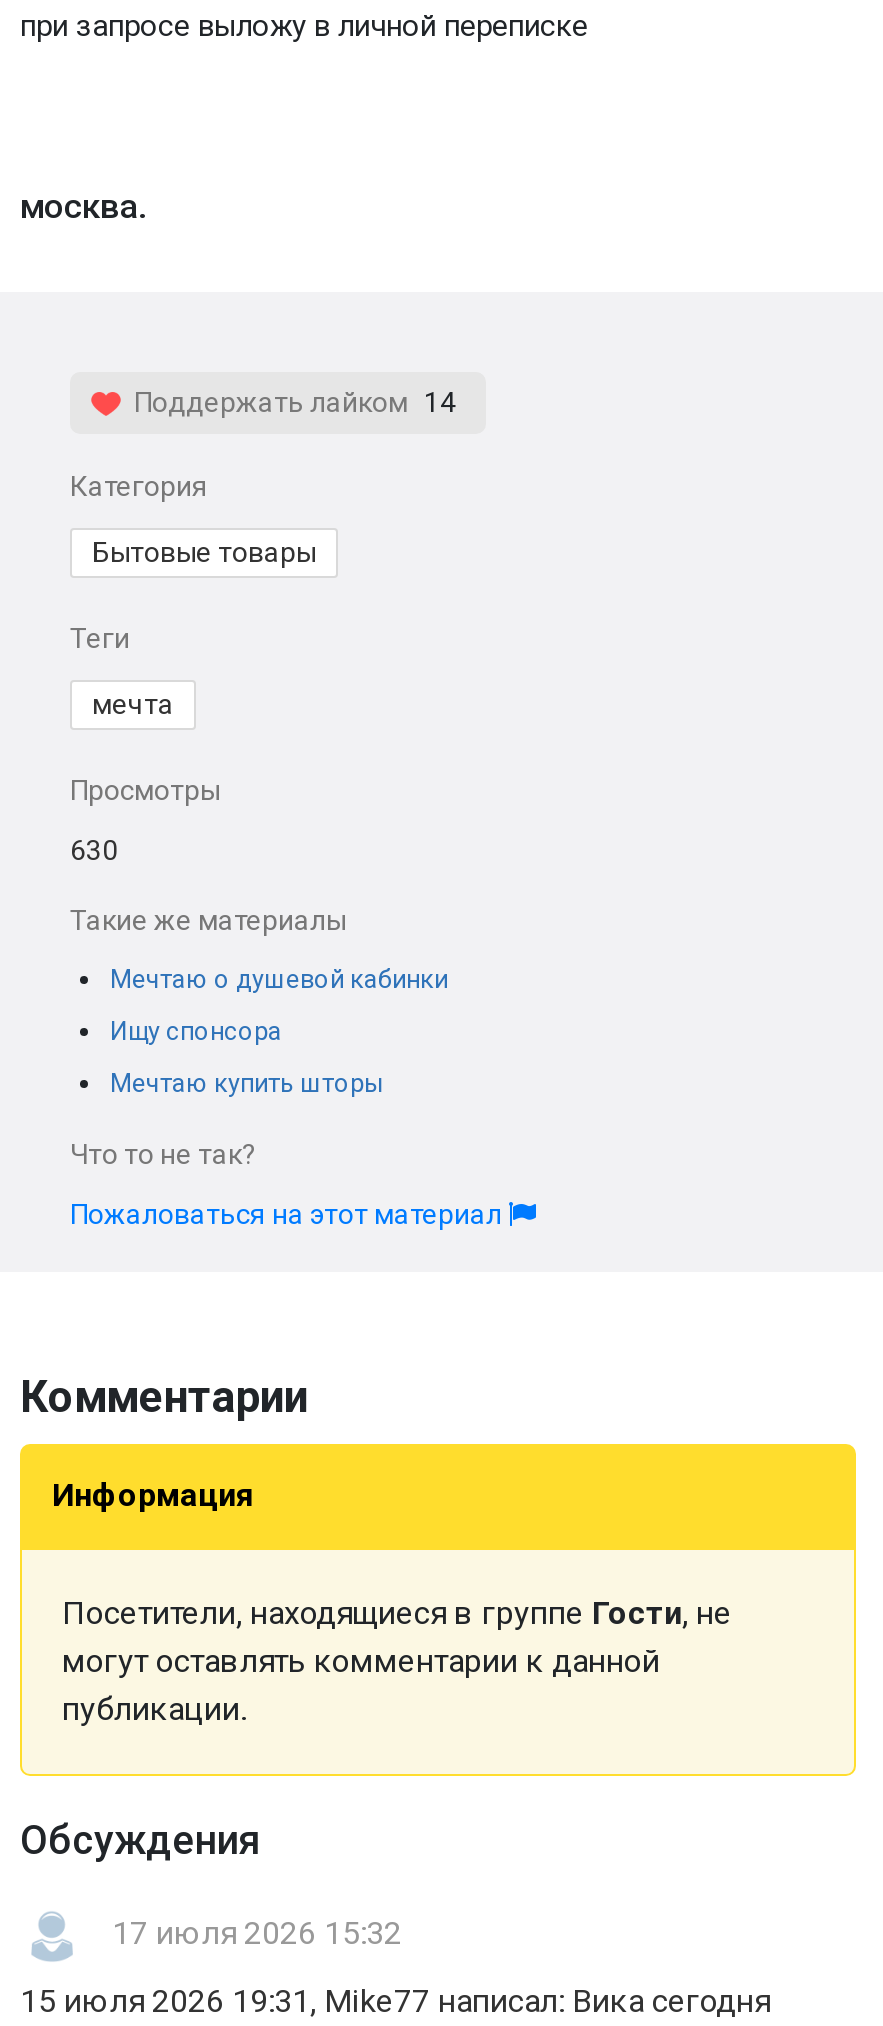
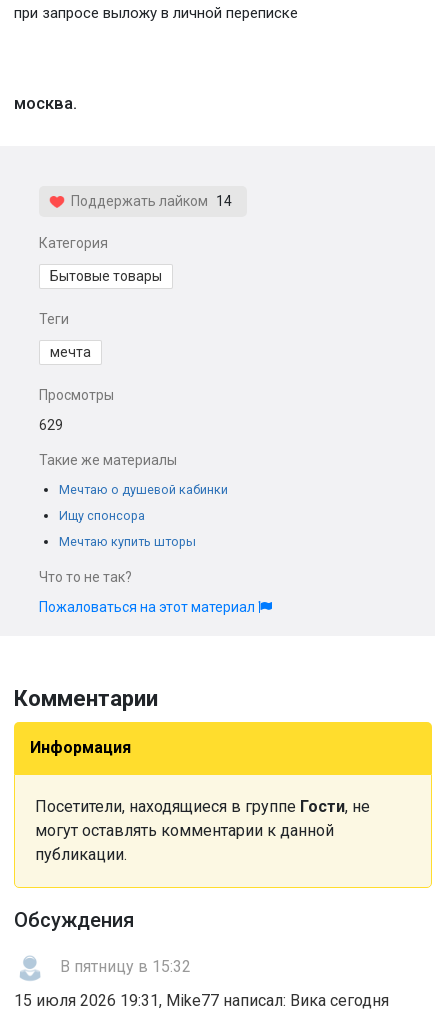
[70,834,118,866] 630 -> [39,417,63,433] 629
[104,1914,402,1952] 17 июля 2026 15:32 -> [56,957,191,976] В пятницу в 15:32

